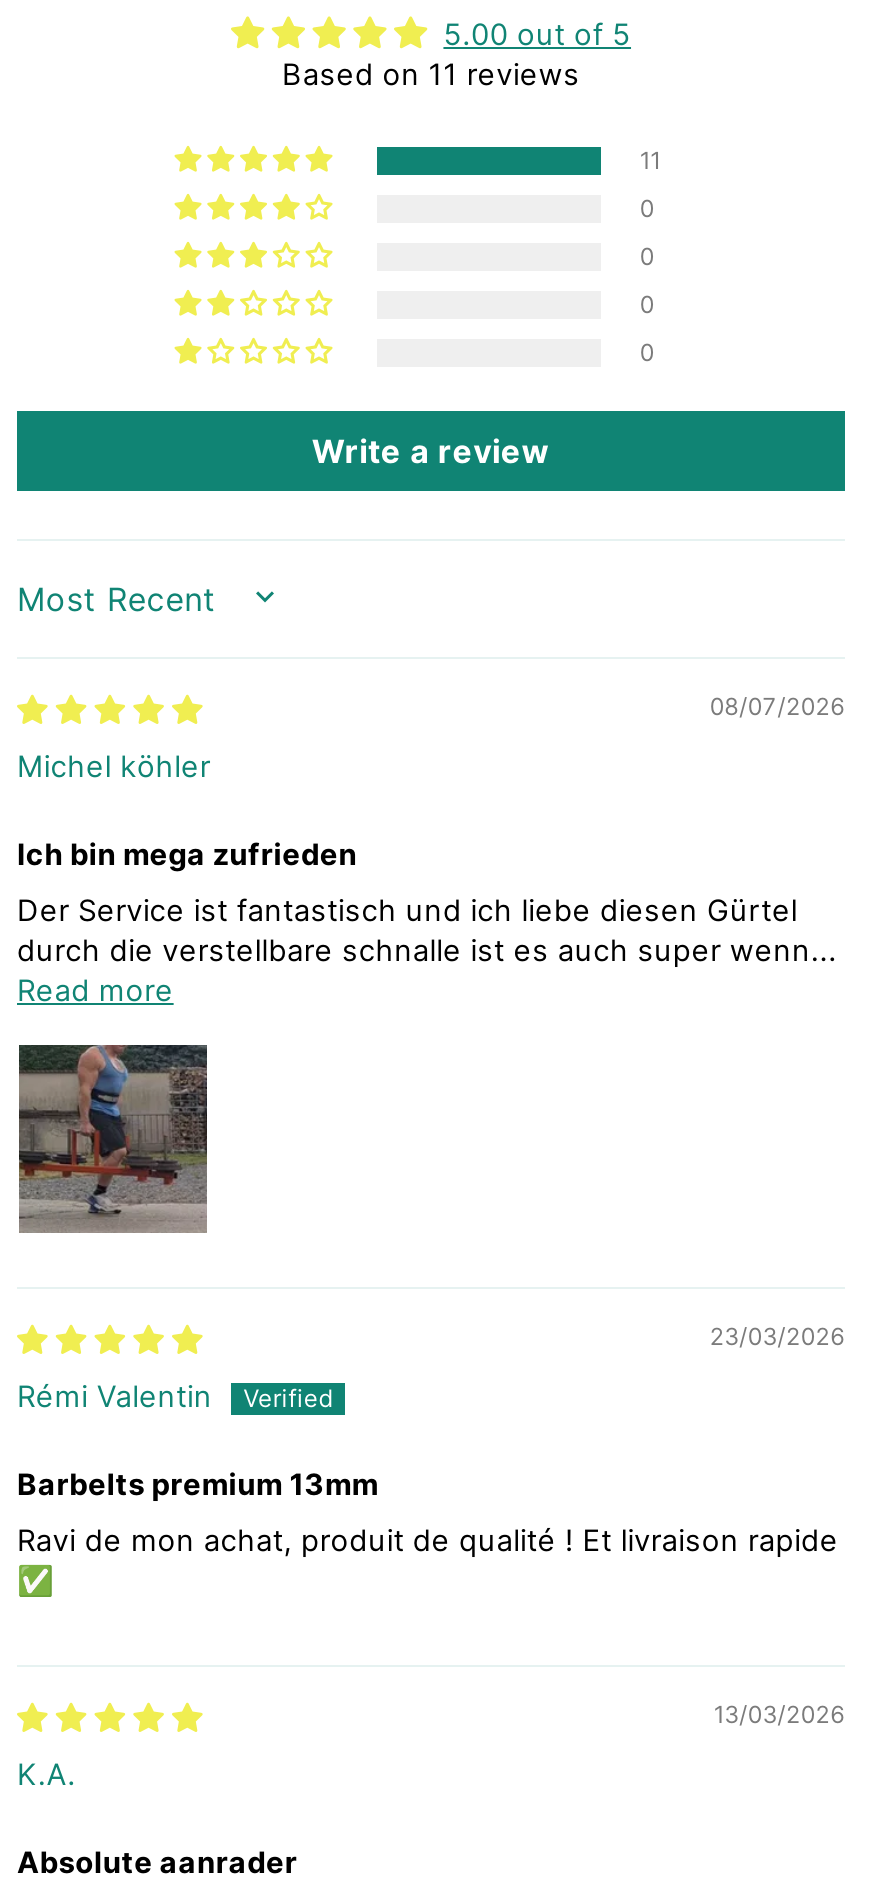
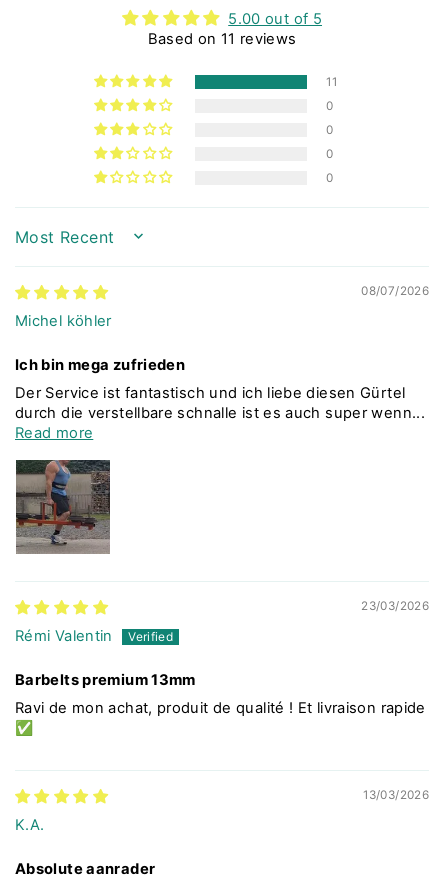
[312,432,550,472] Write a review -> none

